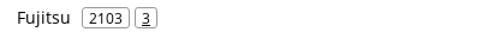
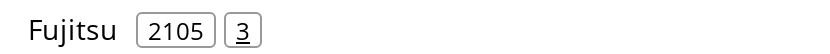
[17,6,150,28] Fujitsu 2103 3 -> [28,10,250,48] Fujitsu 2105 3

